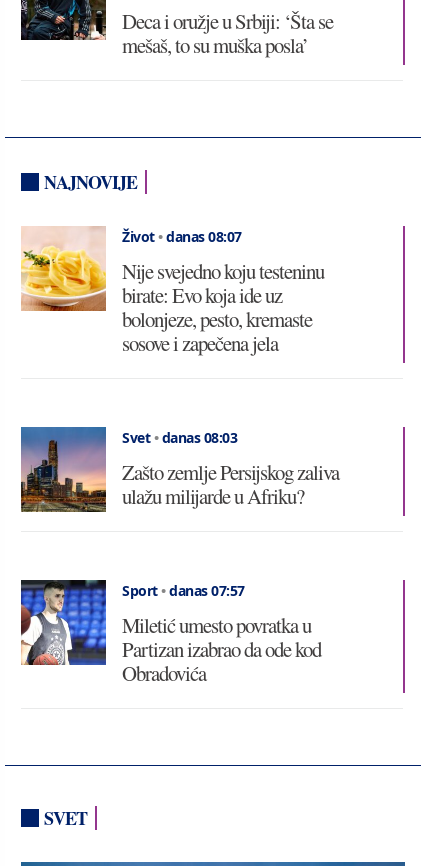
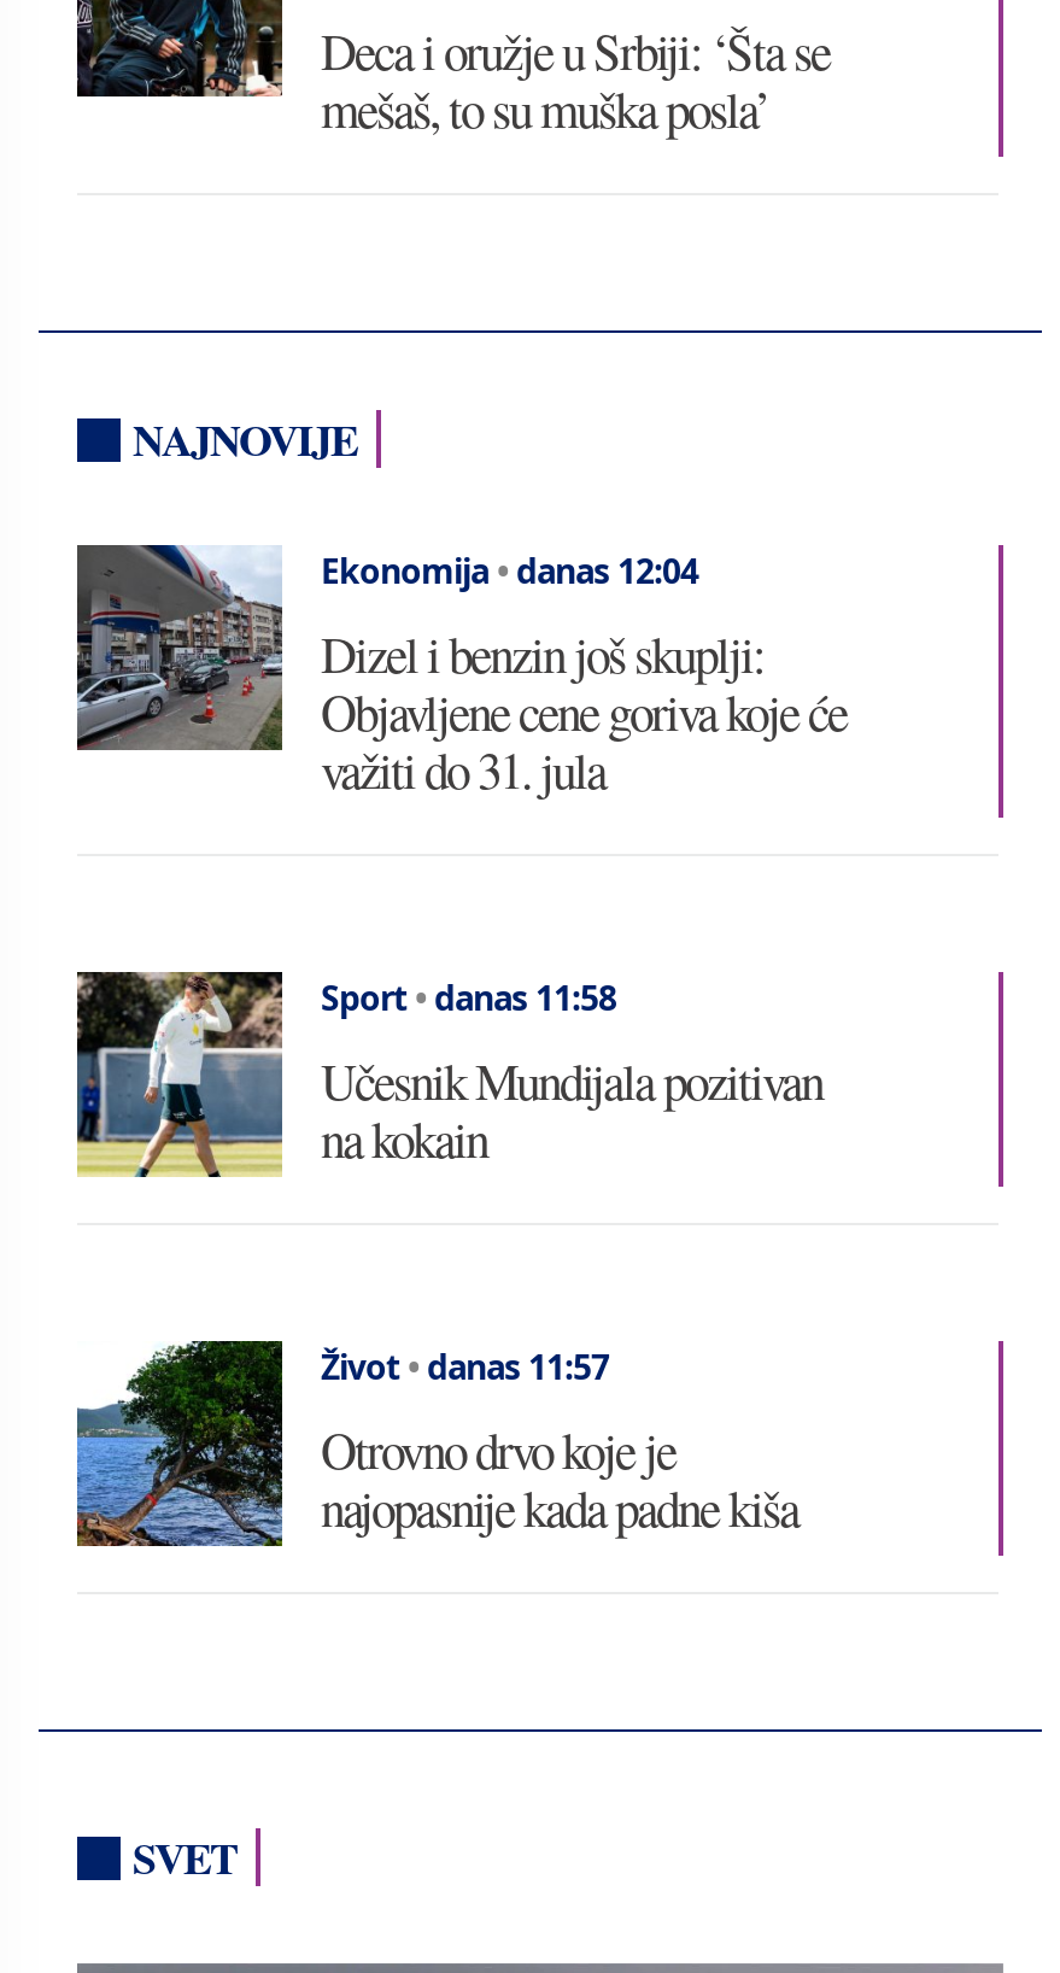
[20,226,324,357] [image] | Život • danas 08:07 | Nije svejedno koju testeninu | birate: Evo koja ide uz | bolonjeze, pesto, kremaste | sosove i zapečena jela -> [75,543,847,804] [image] | Ekonomija • danas 12:04 | Dizel i benzin još skuplji: | Objavljene cene goriva koje će | važiti do 31. jula
[20,426,339,513] [image] | Svet • danas 08:03 | Zašto zemlje Persijskog zaliva | ulažu milijarde u Afriku? -> [75,970,822,1179] [image] | Sport • danas 11:58 | Učesnik Mundijala pozitivan | na kokain
[20,579,321,687] [image] | Sport • danas 07:57 | Miletić umesto povratka u | Partizan izabrao da ode kod | Obradovića -> [75,1339,798,1548] [image] | Život • danas 11:57 | Otrovno drvo koje je | najopasnije kada padne kiša

